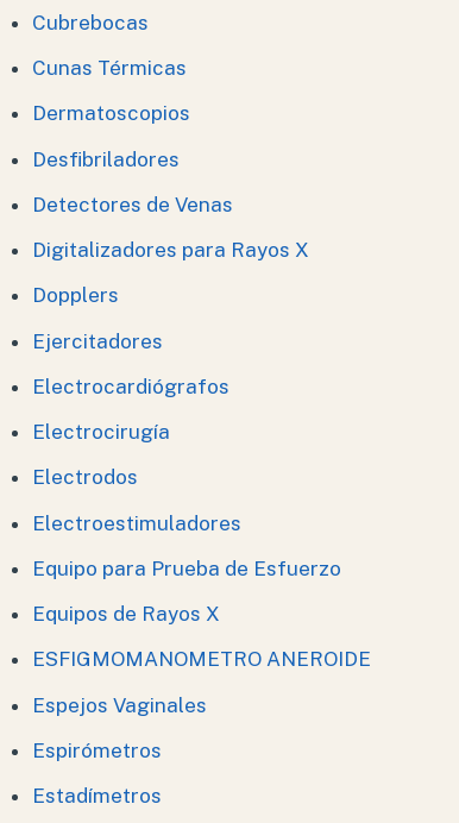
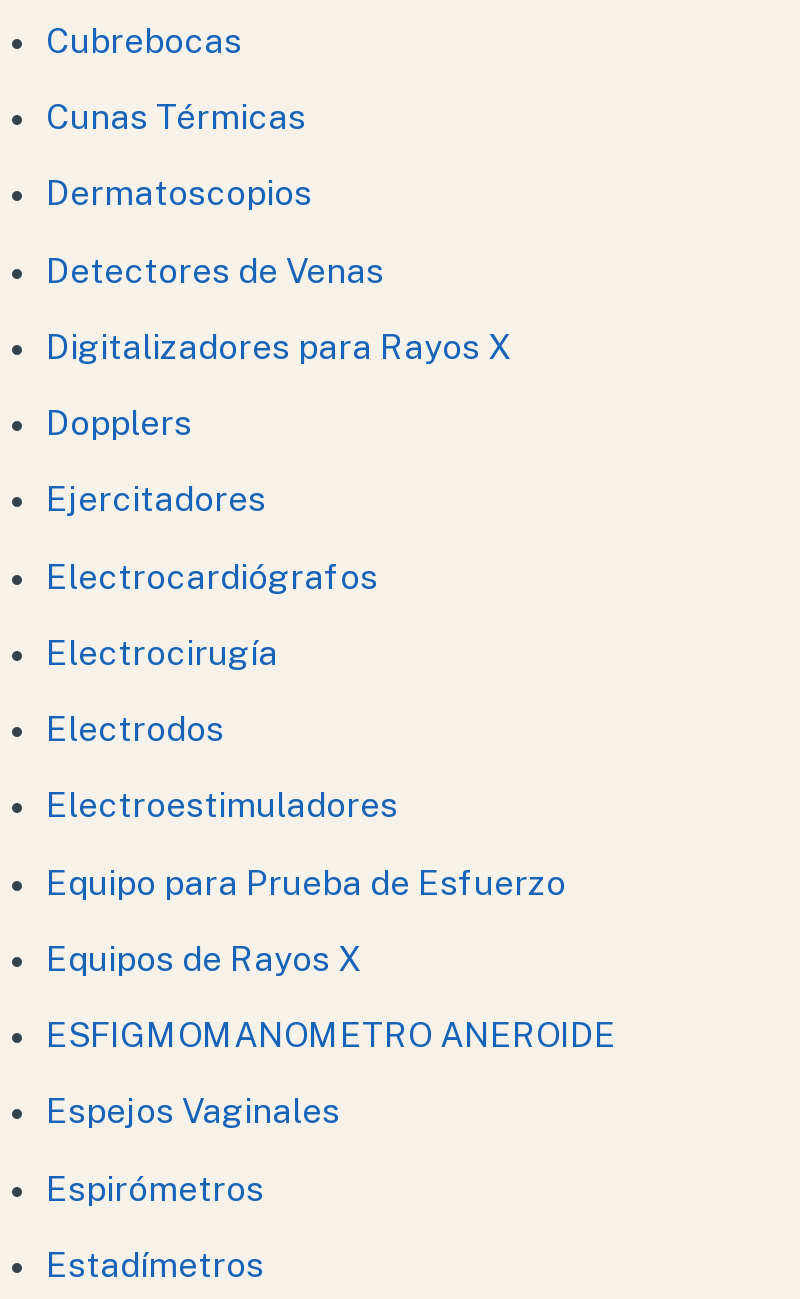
[32,147,180,171] Desfibriladores -> none

